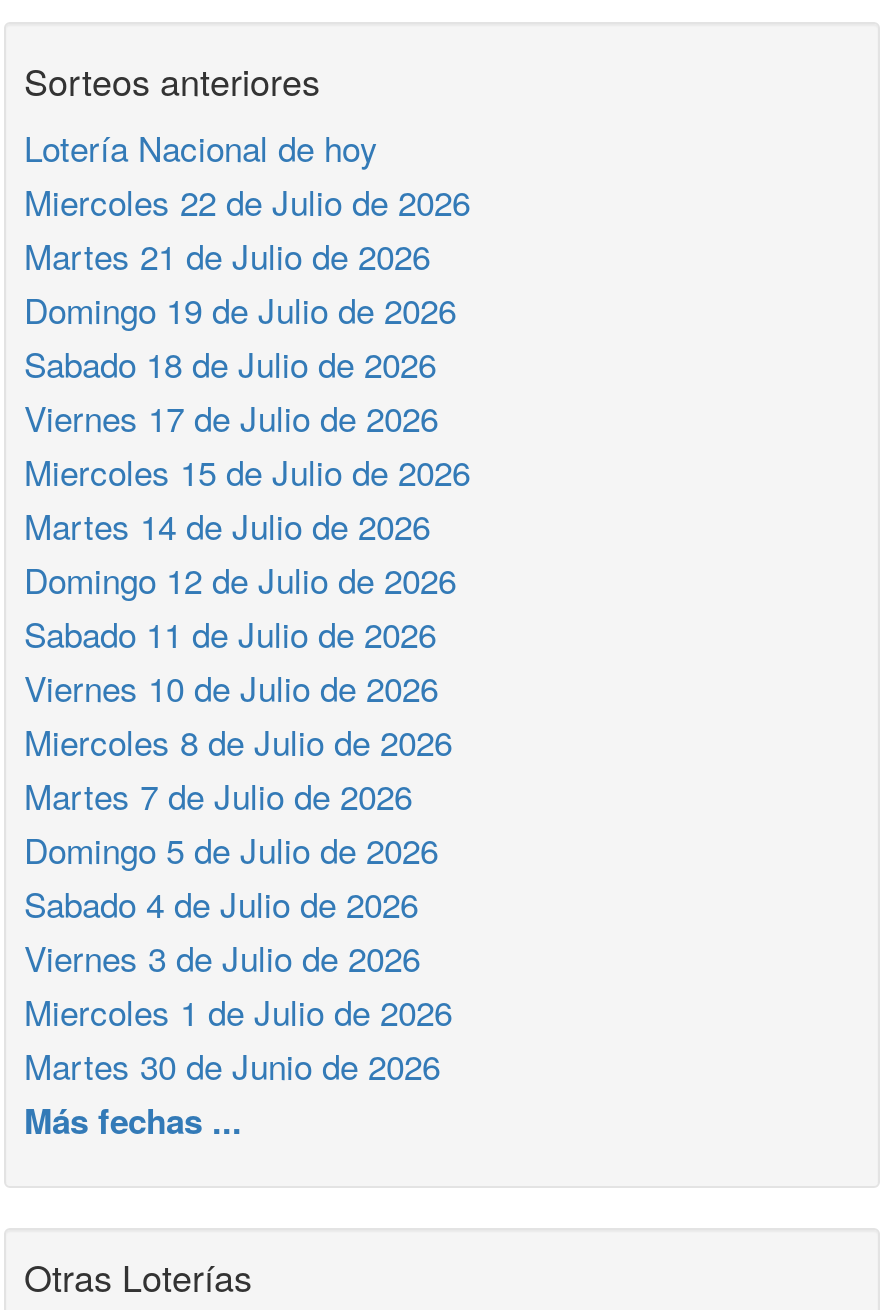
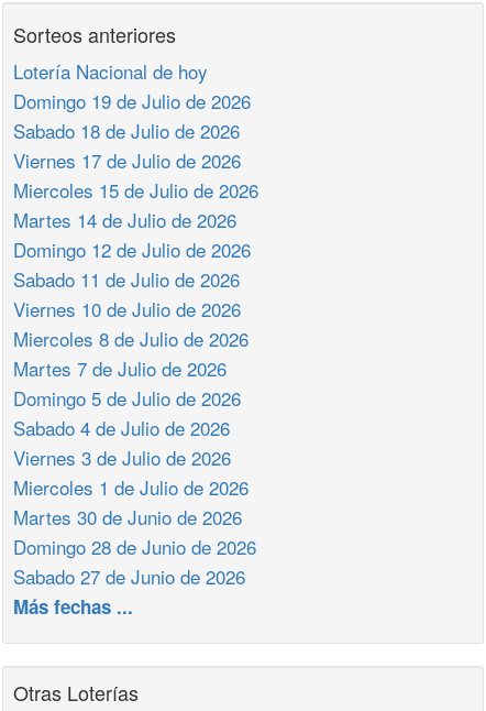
[24,176,470,280] Miercoles 22 de Julio de 2026 | Martes 21 de Julio de 2026 -> none
moved [24,284,470,1090] -> [13,87,258,530]: Domingo 19 de Julio de 2026 | Sabado 18 de Julio de 2026 | Viernes 17 de Julio de 2026 | ... | Miercoles 1 de Julio de 2026 | Martes 30 de Junio de 2026
none -> [13,533,256,590] Domingo 28 de Junio de 2026 | Sabado 27 de Junio de 2026

